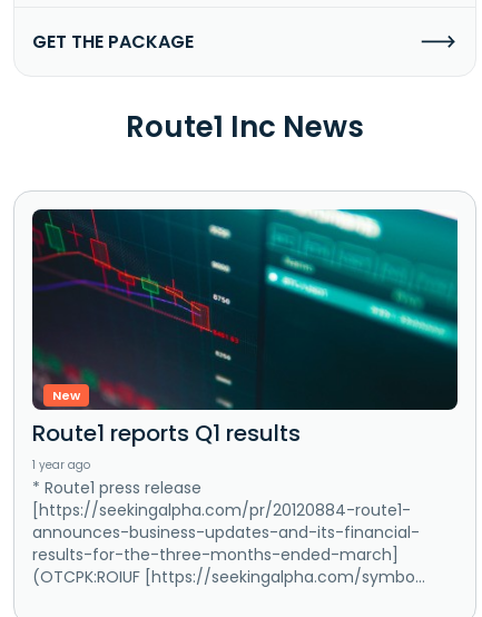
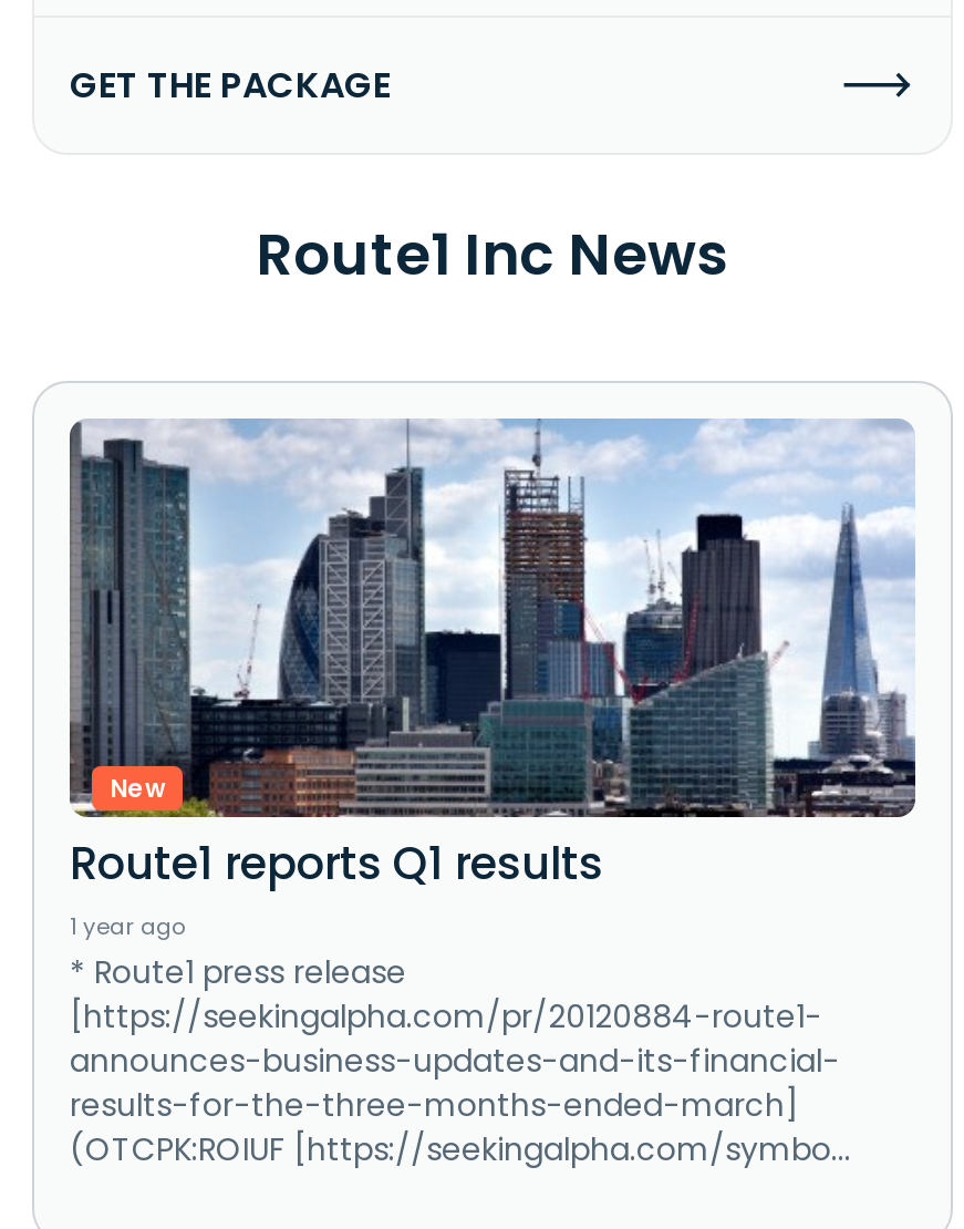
[32,208,459,411] [image] -> [70,416,918,819] [image]

